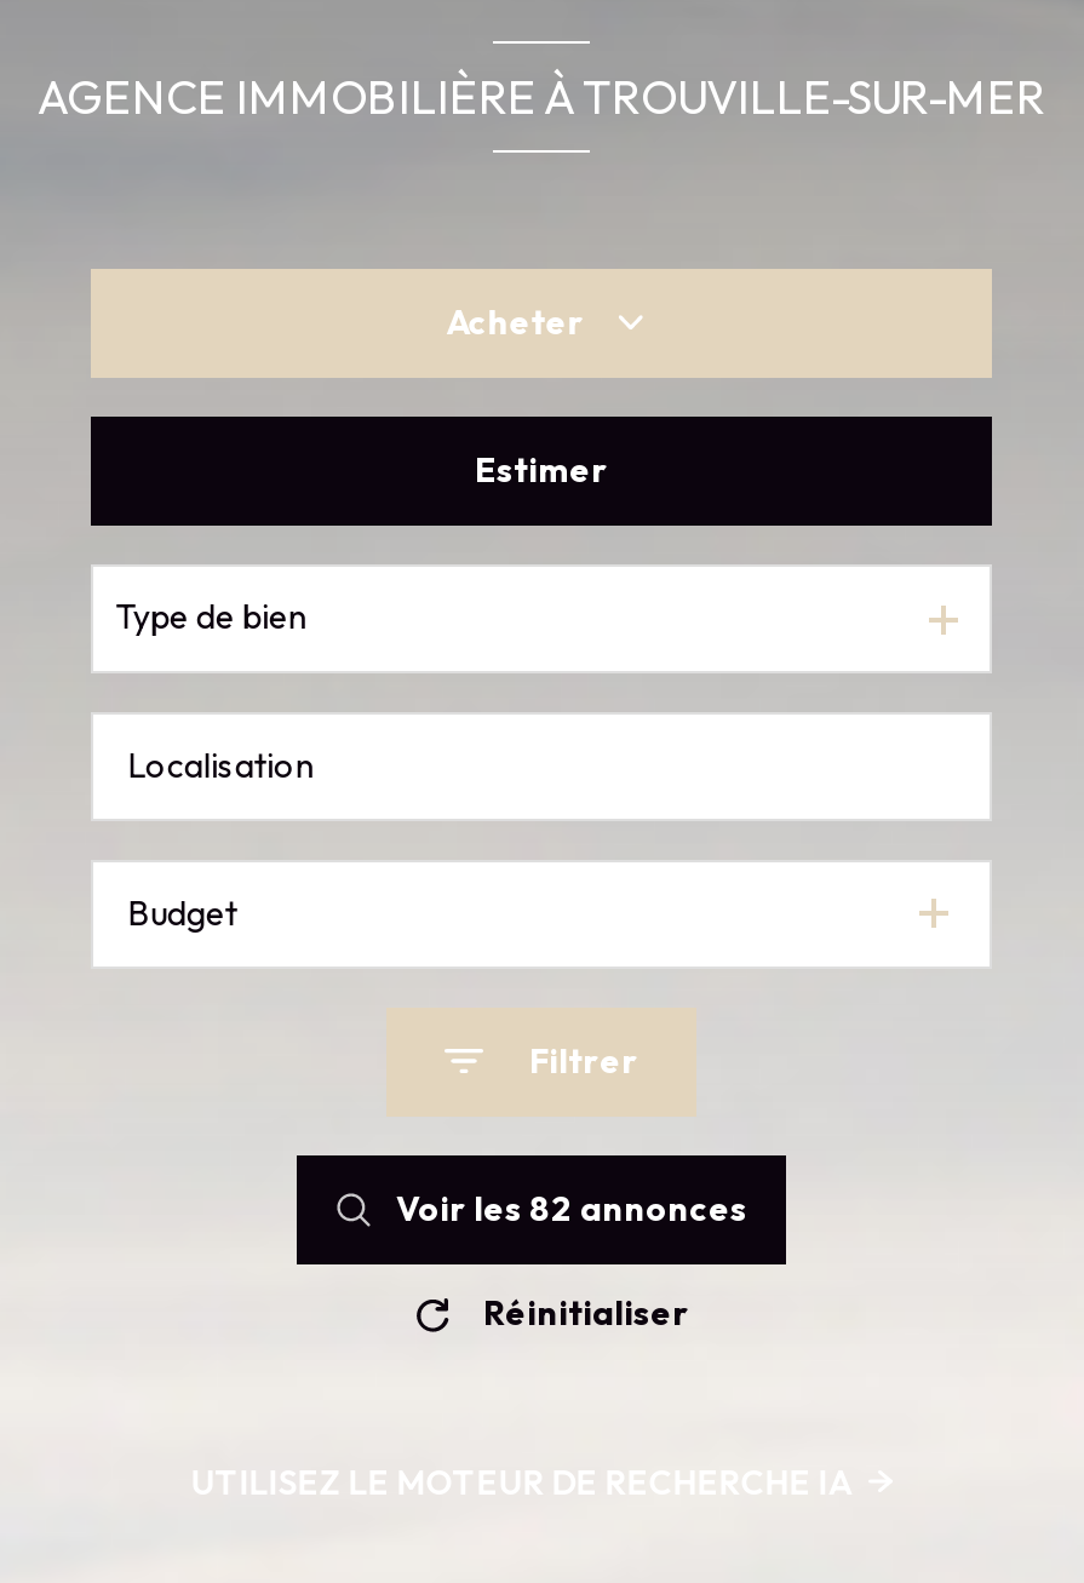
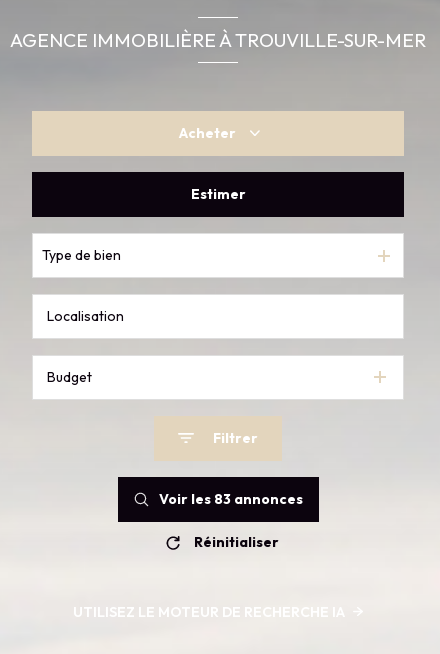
[396,1186,747,1230] Voir les 82 annonces -> [158,490,302,508] Voir les 83 annonces

